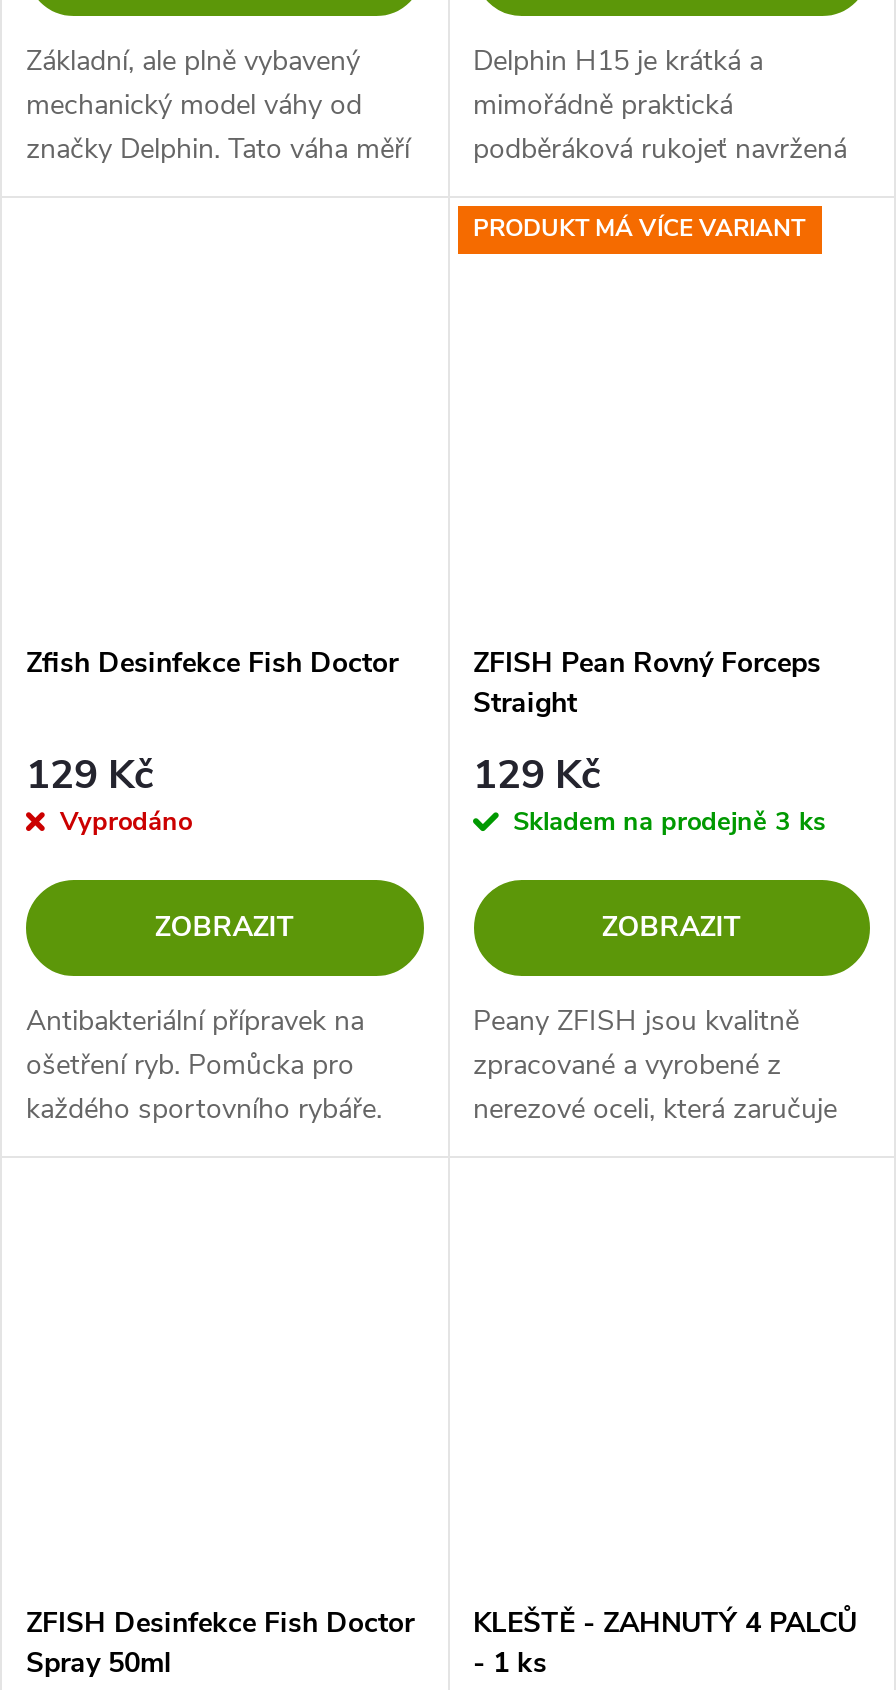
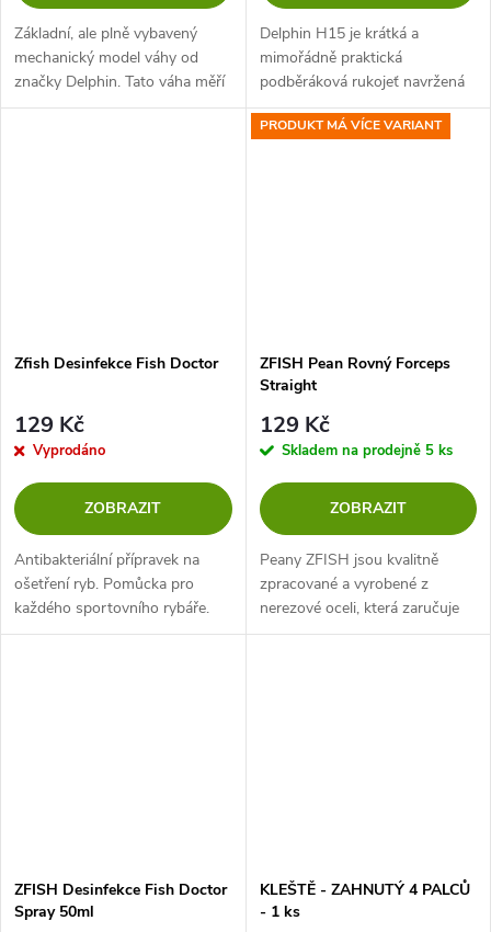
[513,803,825,839] Skladem na prodejně 3 ks -> [281,440,452,460] Skladem na prodejně 5 ks

